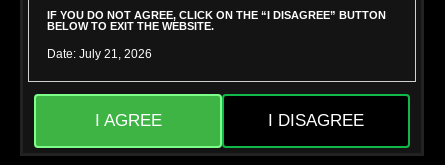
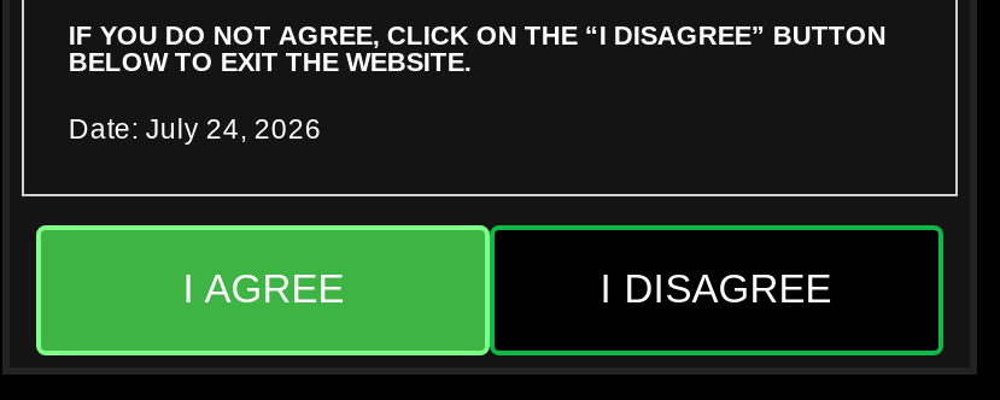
[47,47,152,60] Date: July 21, 2026 -> [69,113,322,144] Date: July 24, 2026

